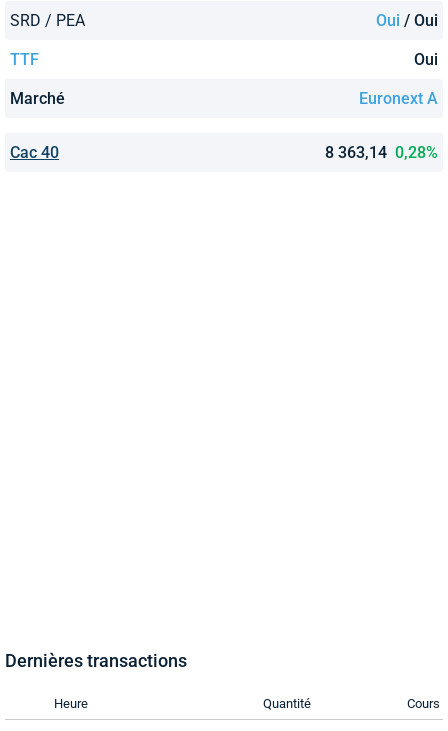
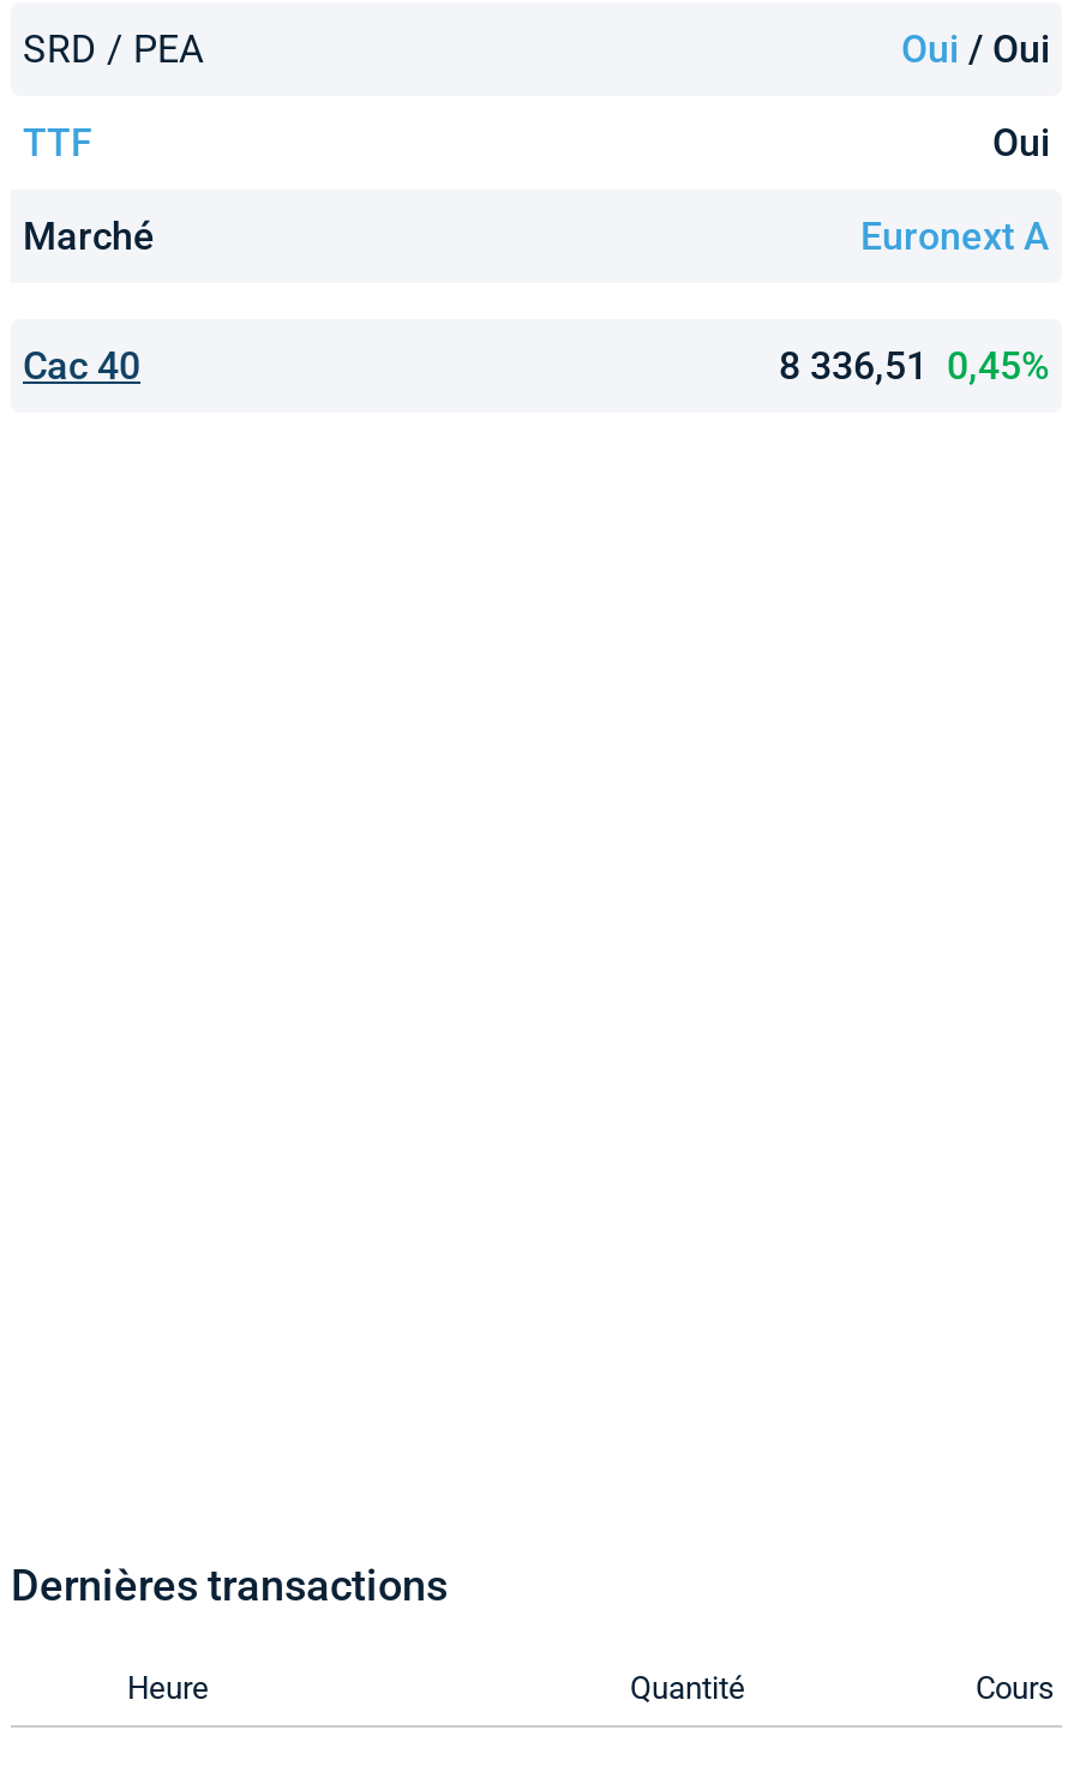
[325,143,438,162] 8 363,14 0,28% -> [779,344,1050,389] 8 336,51 0,45%

